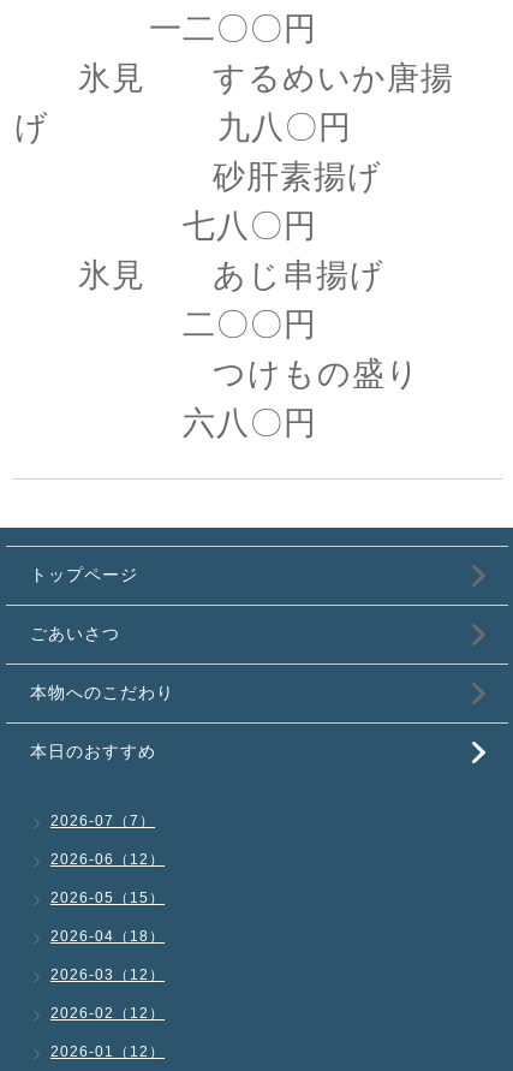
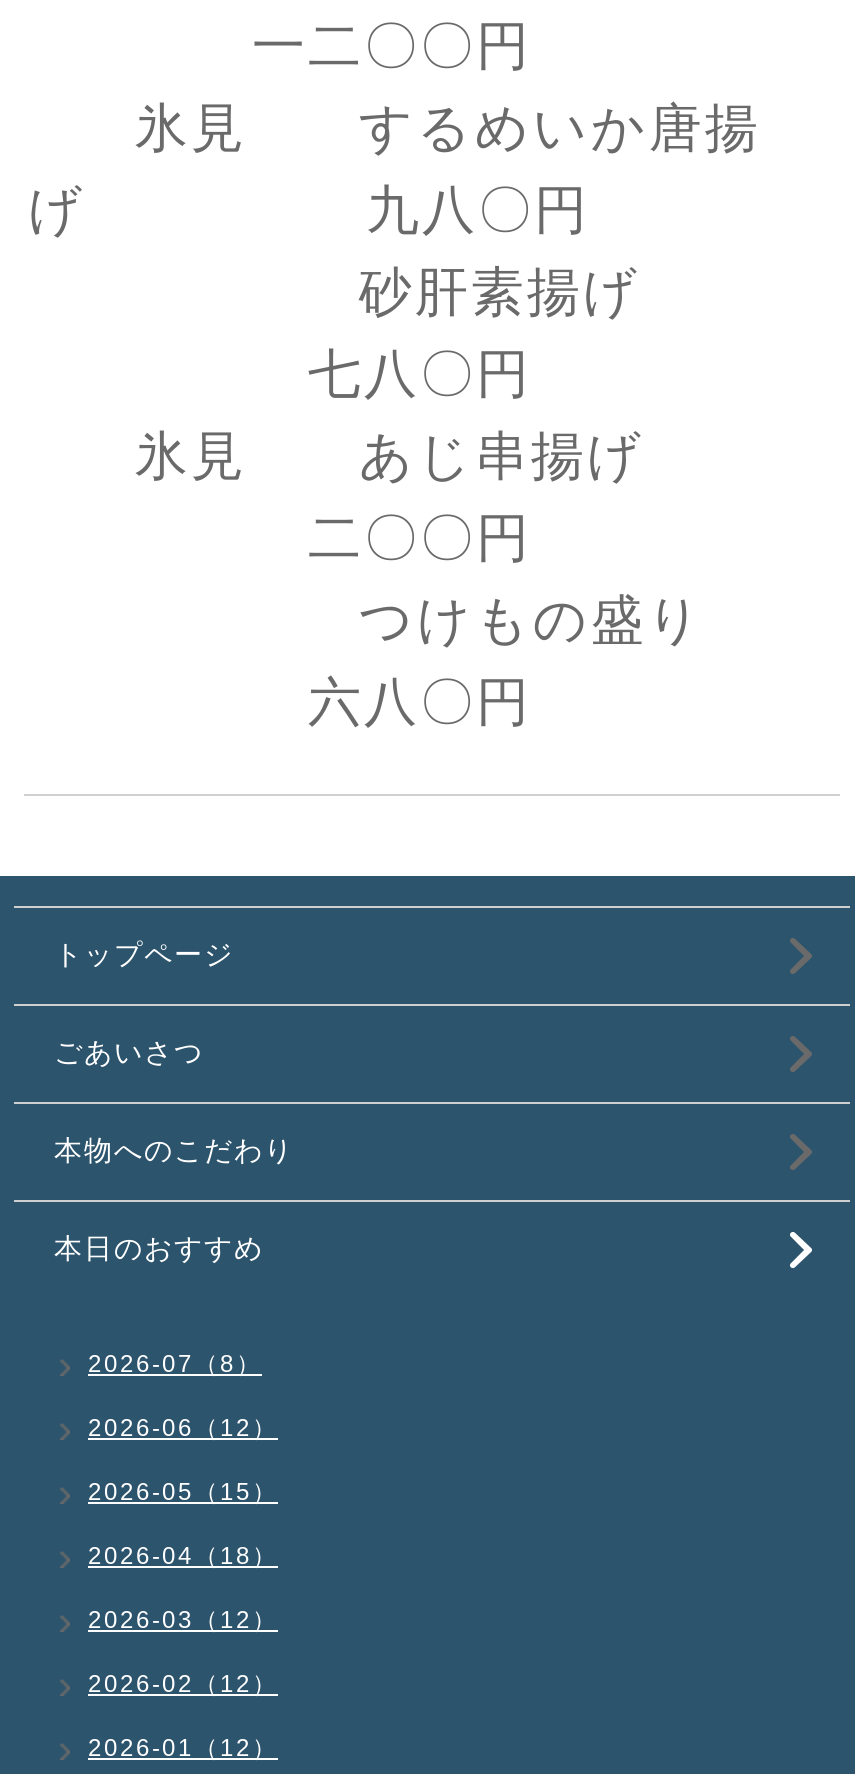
[50,813,155,829] 2026-07（7） -> [88,1350,262,1378] 2026-07（8）

